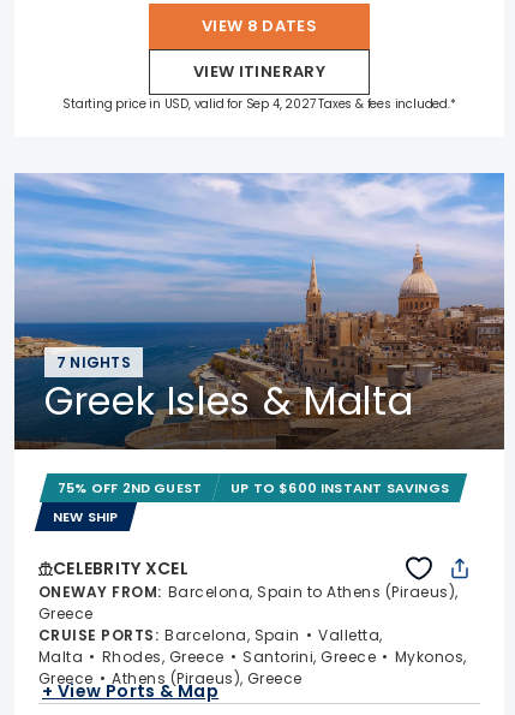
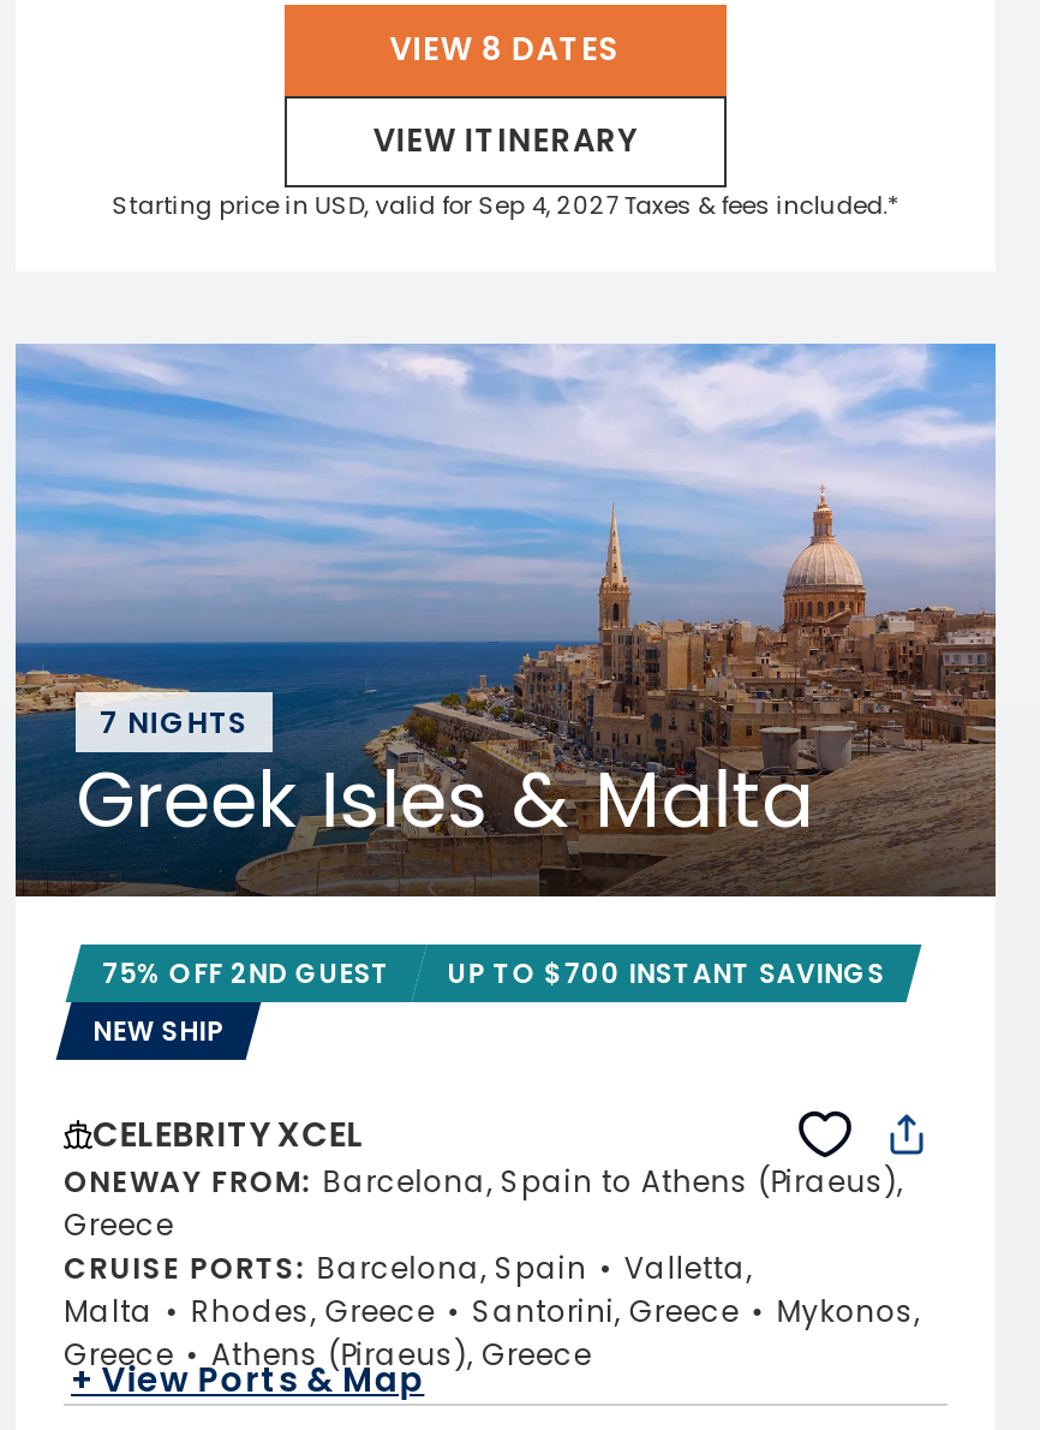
[231,478,449,498] UP TO $600 INSTANT SAVINGS -> [448,956,886,994] UP TO $700 INSTANT SAVINGS

